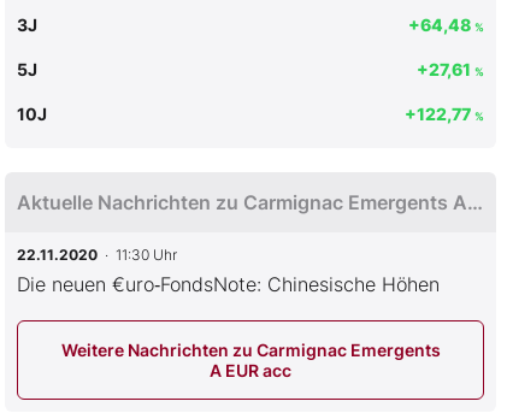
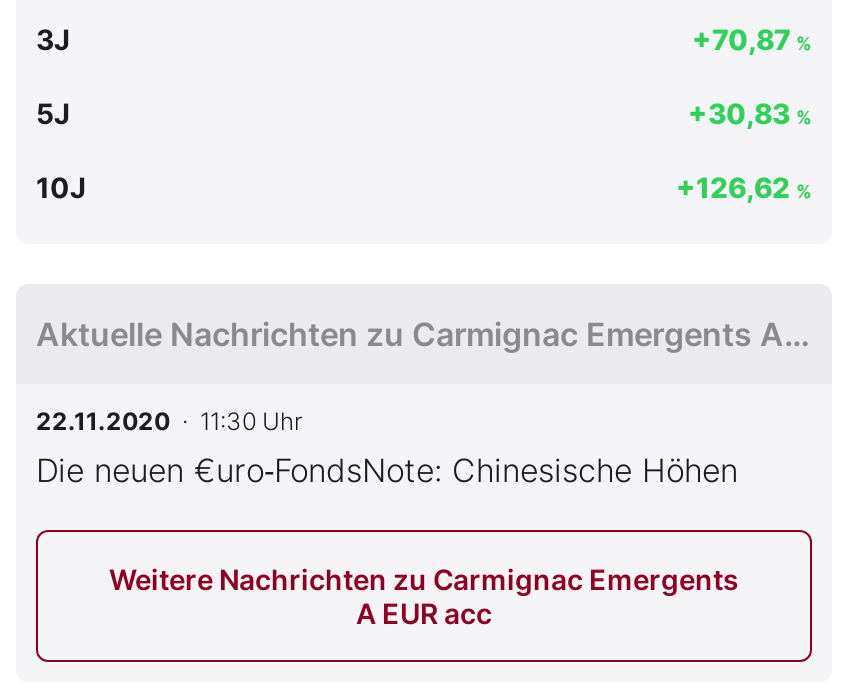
[408,14,484,34] +64,48% -> [692,21,812,55] +70,87%
[417,58,484,79] +27,61% -> [688,95,812,129] +30,83%
[405,103,484,123] +122,77% -> [676,169,812,203] +126,62%

